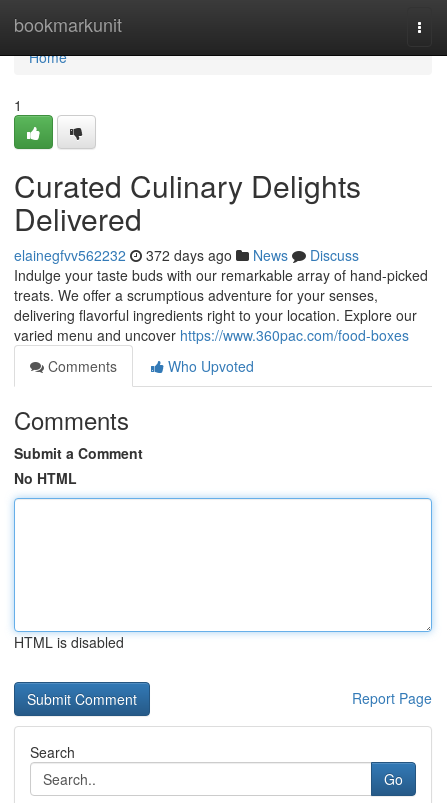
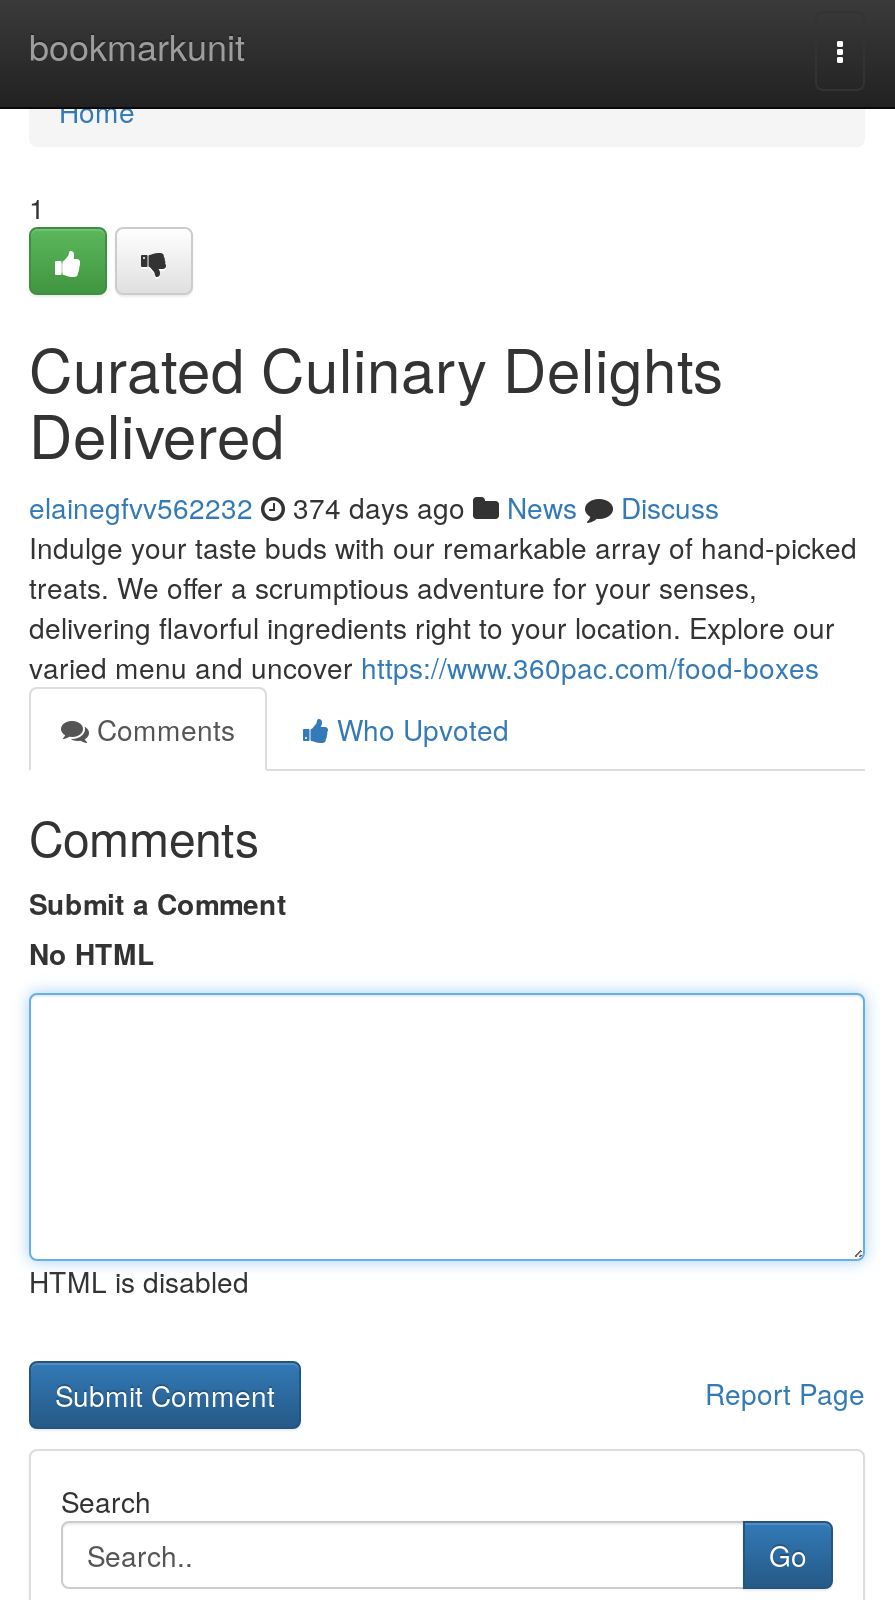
[14,245,359,265] elainegfvv562232 372 days ago News Discuss -> [29,487,719,527] elainegfvv562232 374 days ago News Discuss

